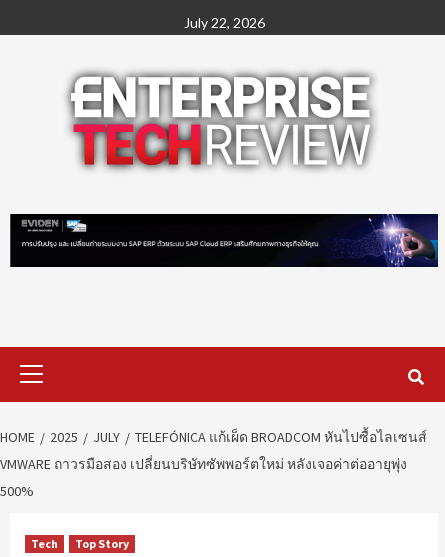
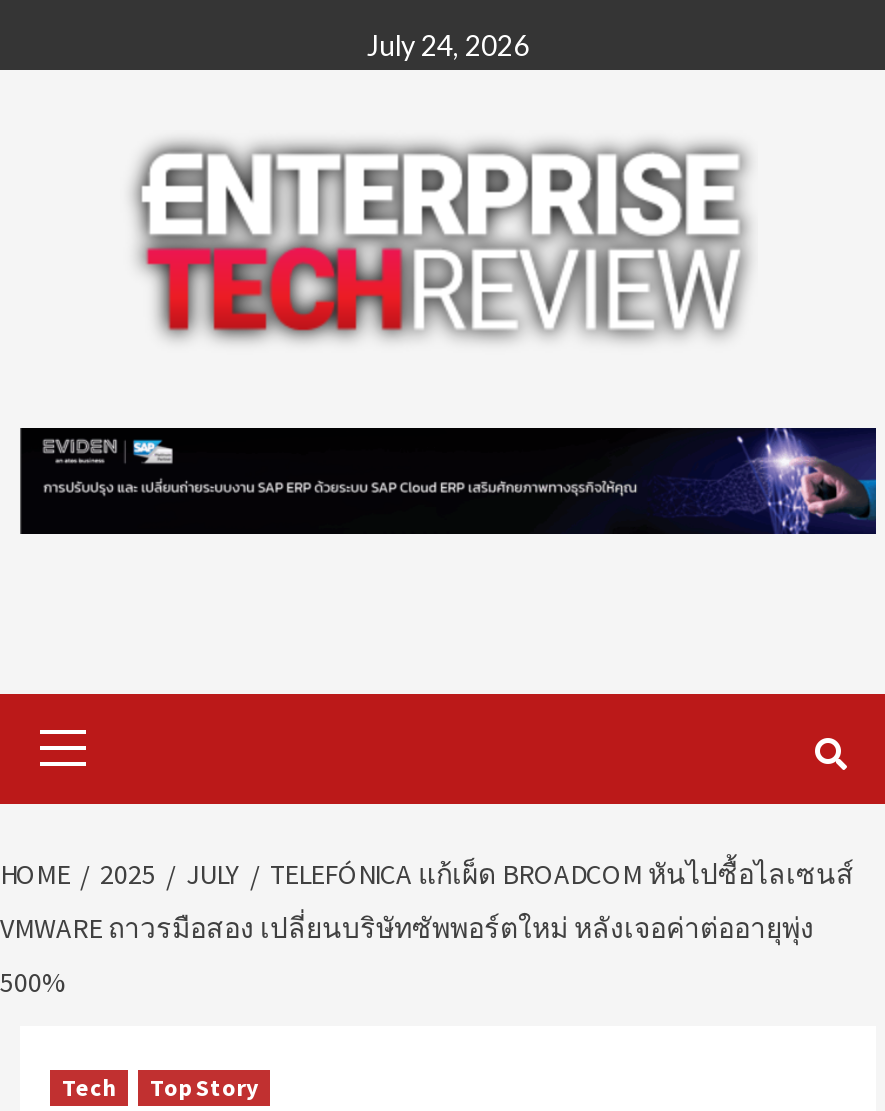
[183,14,264,31] July 22, 2026 -> [367,28,529,62] July 24, 2026

